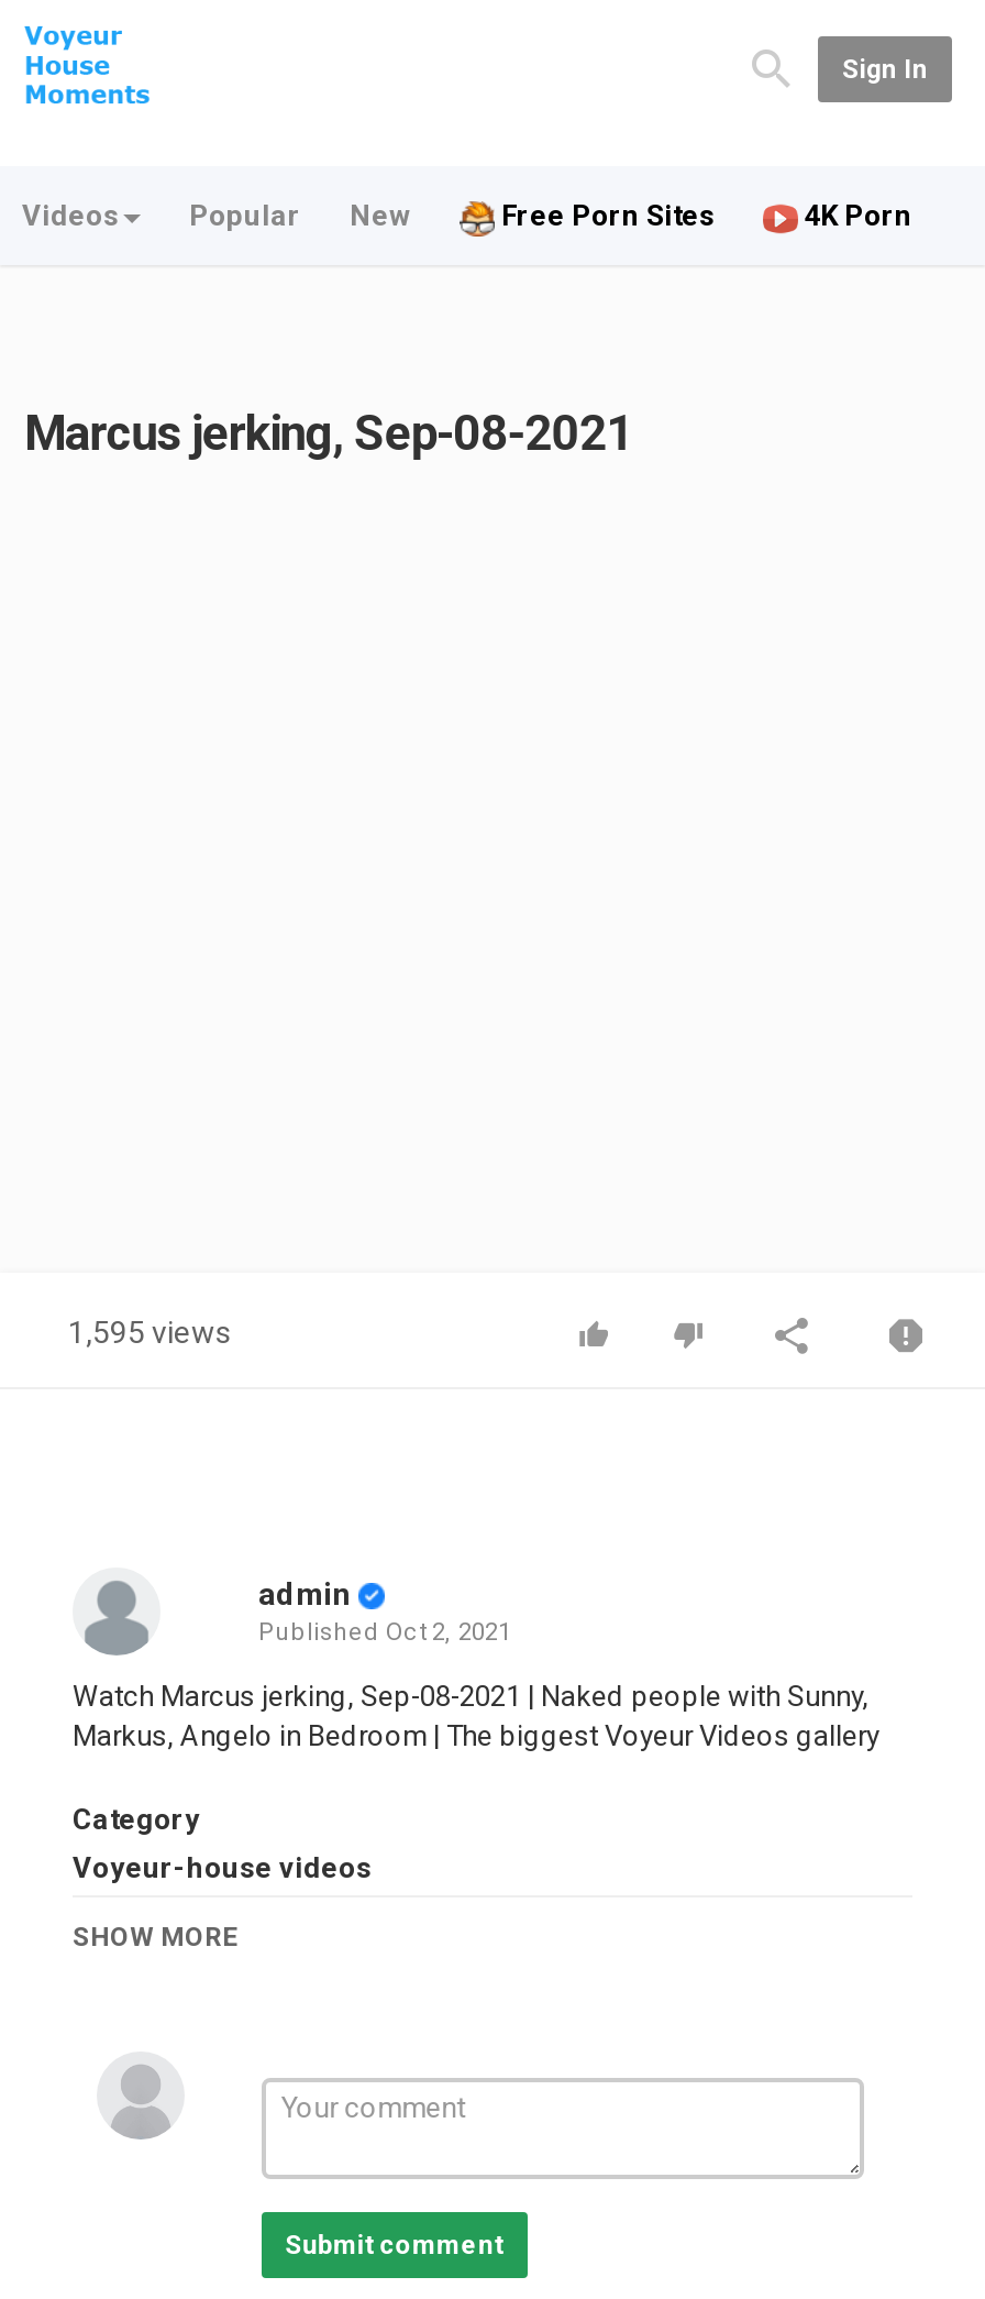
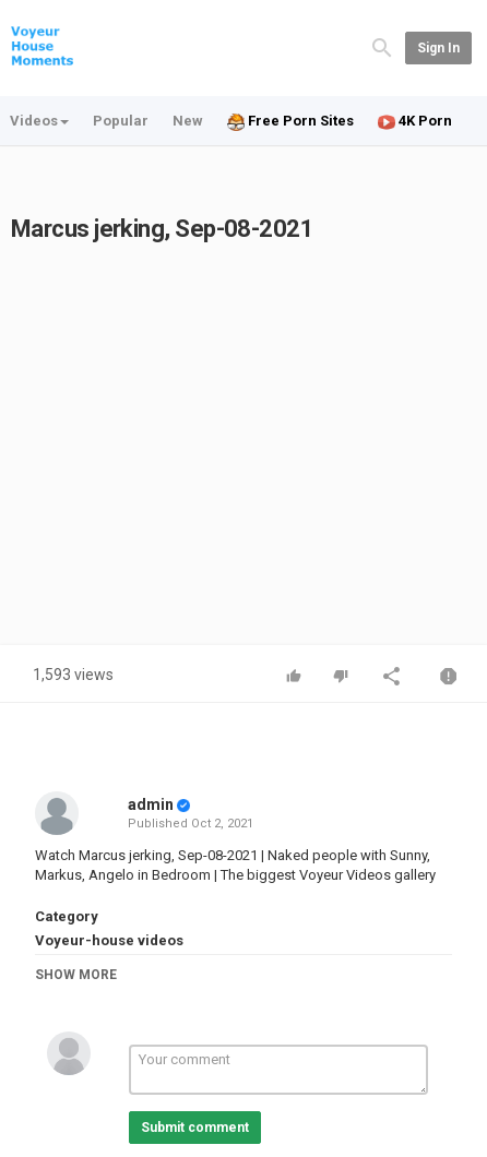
[68,1314,231,1350] 1,595 views -> [33,666,114,683] 1,593 views

